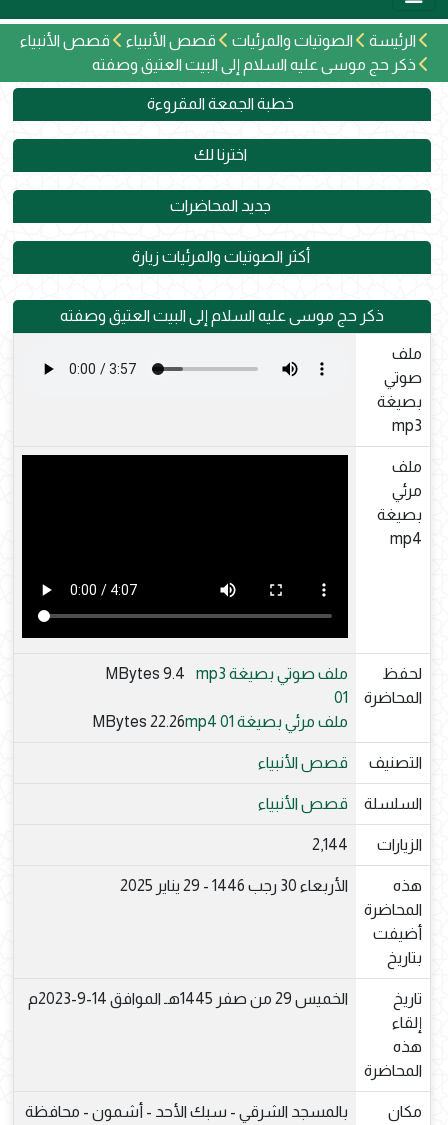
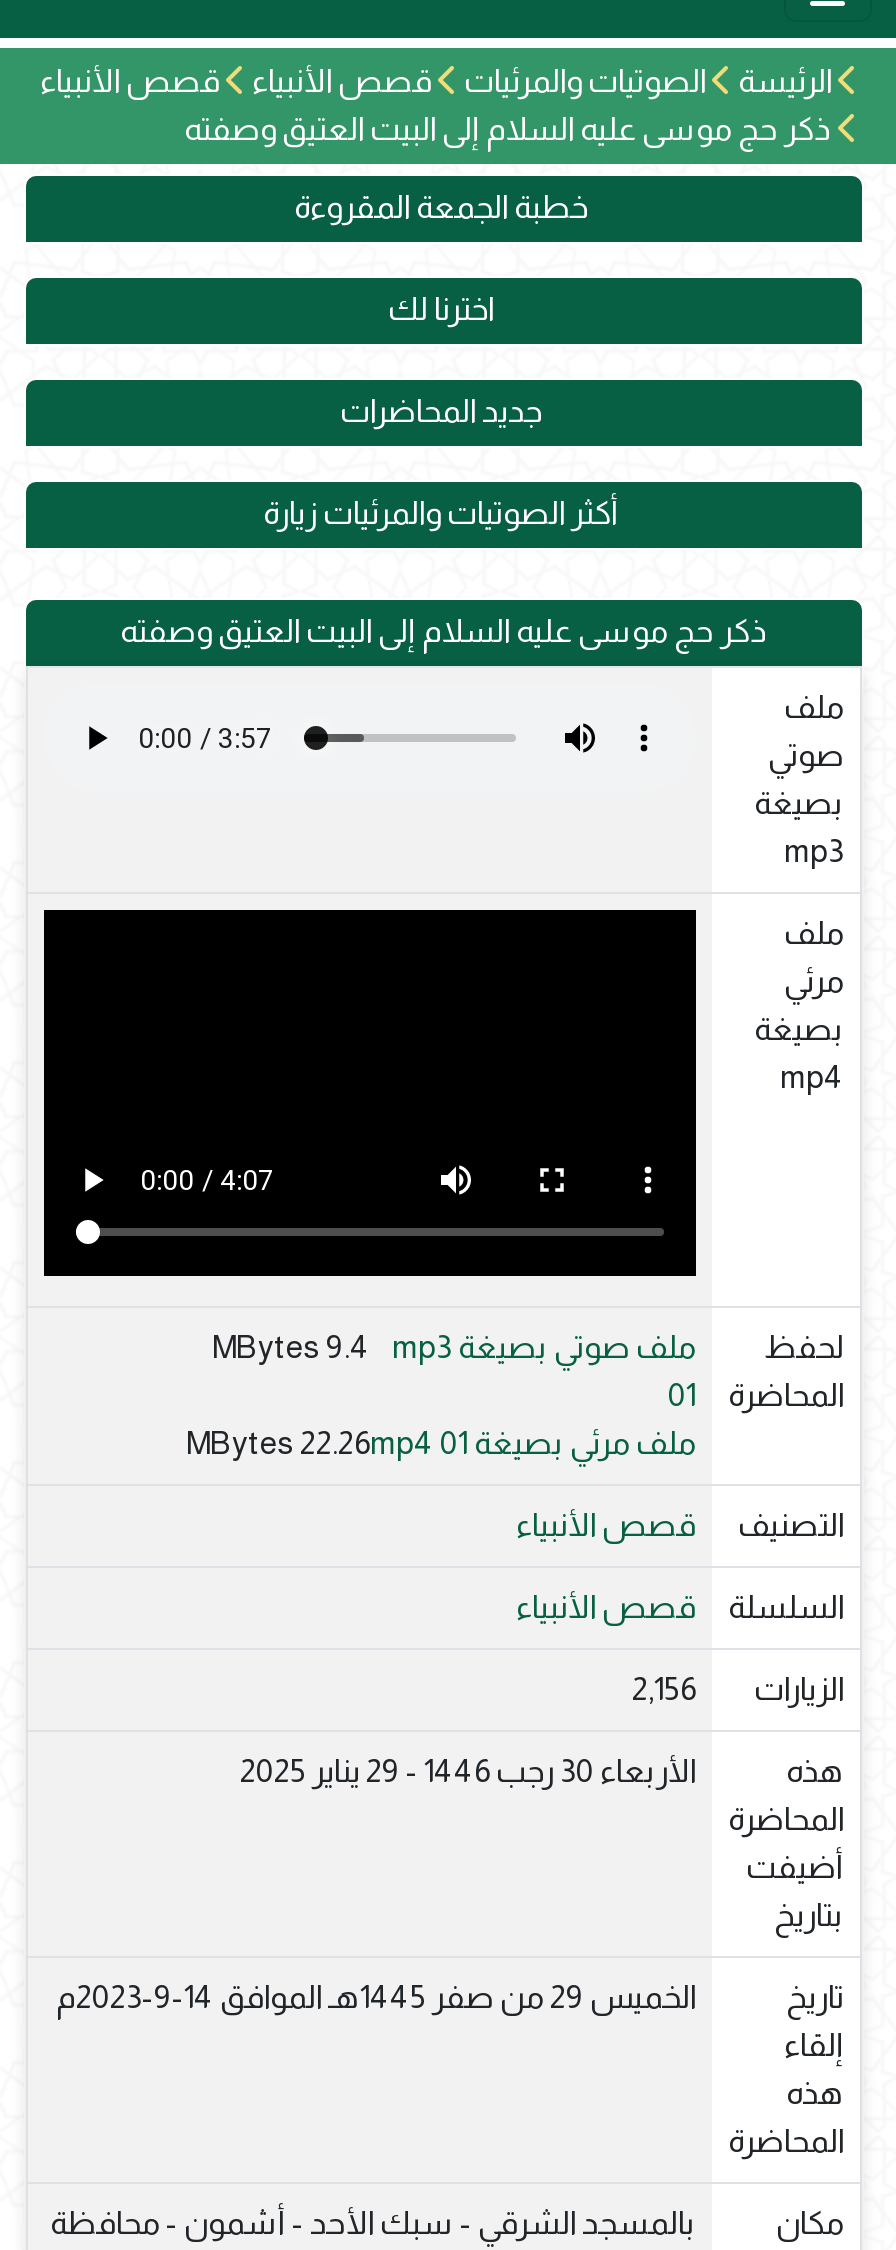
[312,836,422,853] الزيارات 2,144 -> [632,1672,844,1706] الزيارات 2,156

